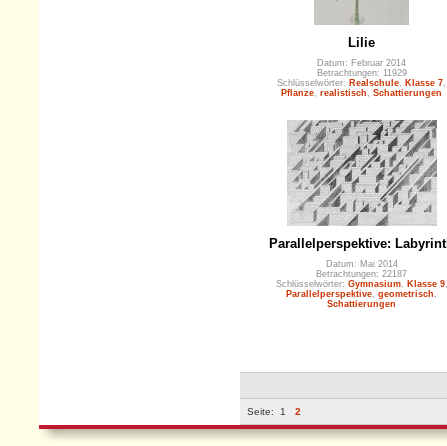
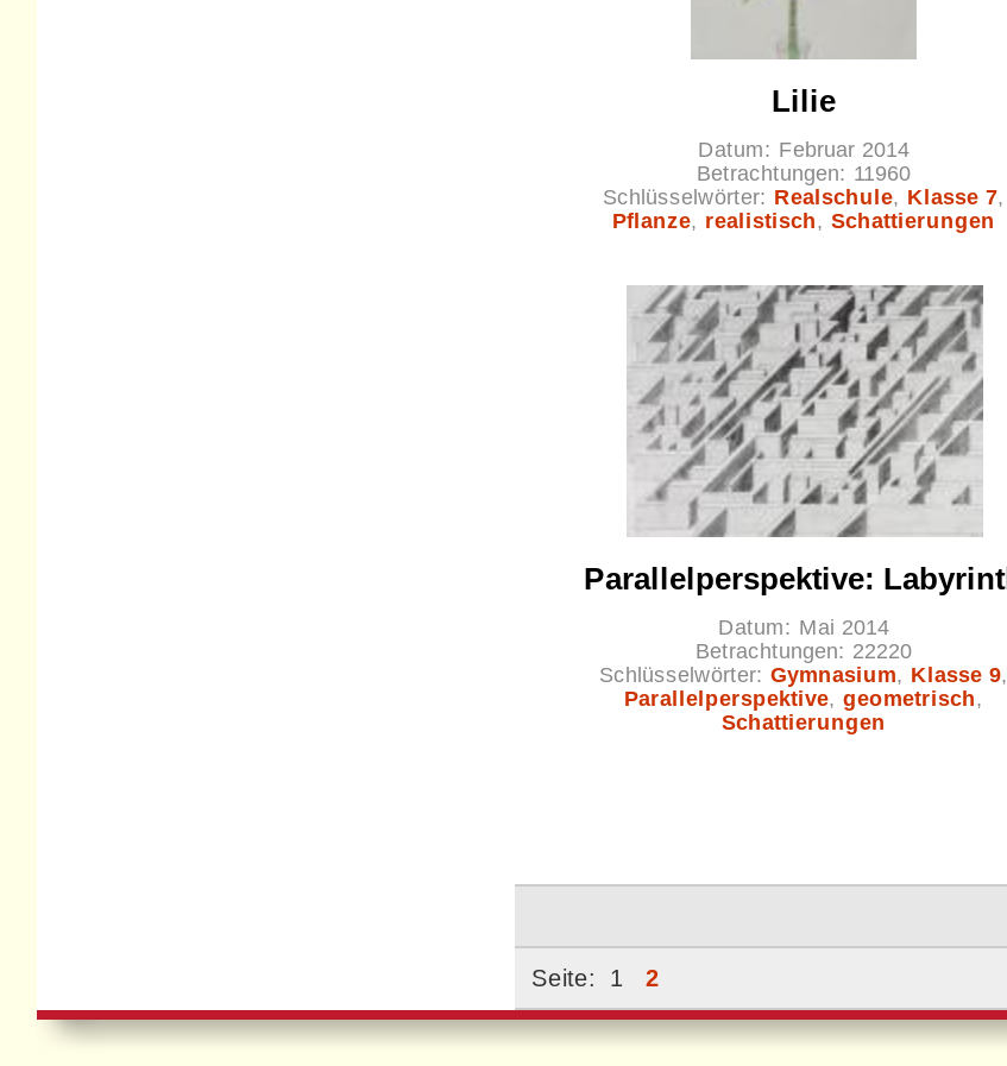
[316,68,406,78] Betrachtungen: 11929 -> [697,161,911,185] Betrachtungen: 11960
[316,269,407,279] Betrachtungen: 22187 -> [696,639,912,662] Betrachtungen: 22220

